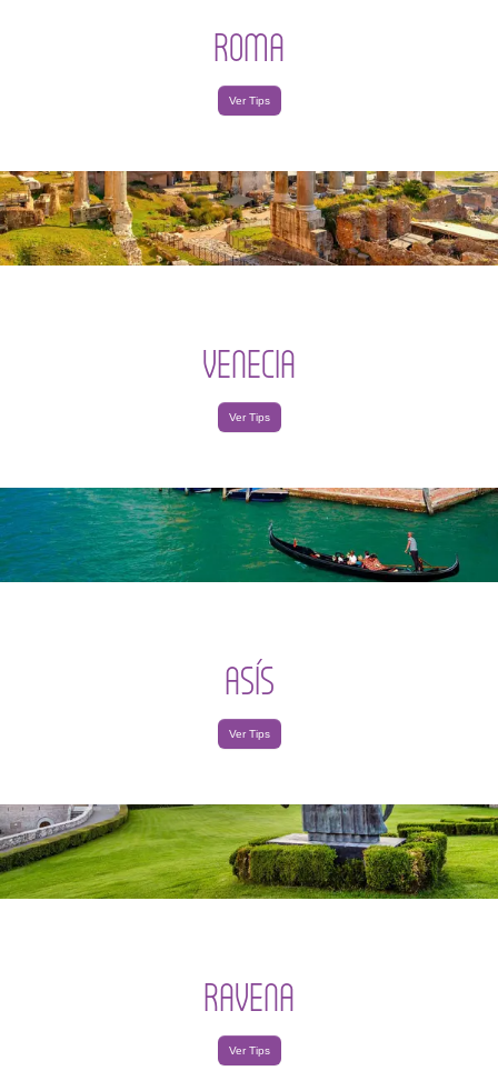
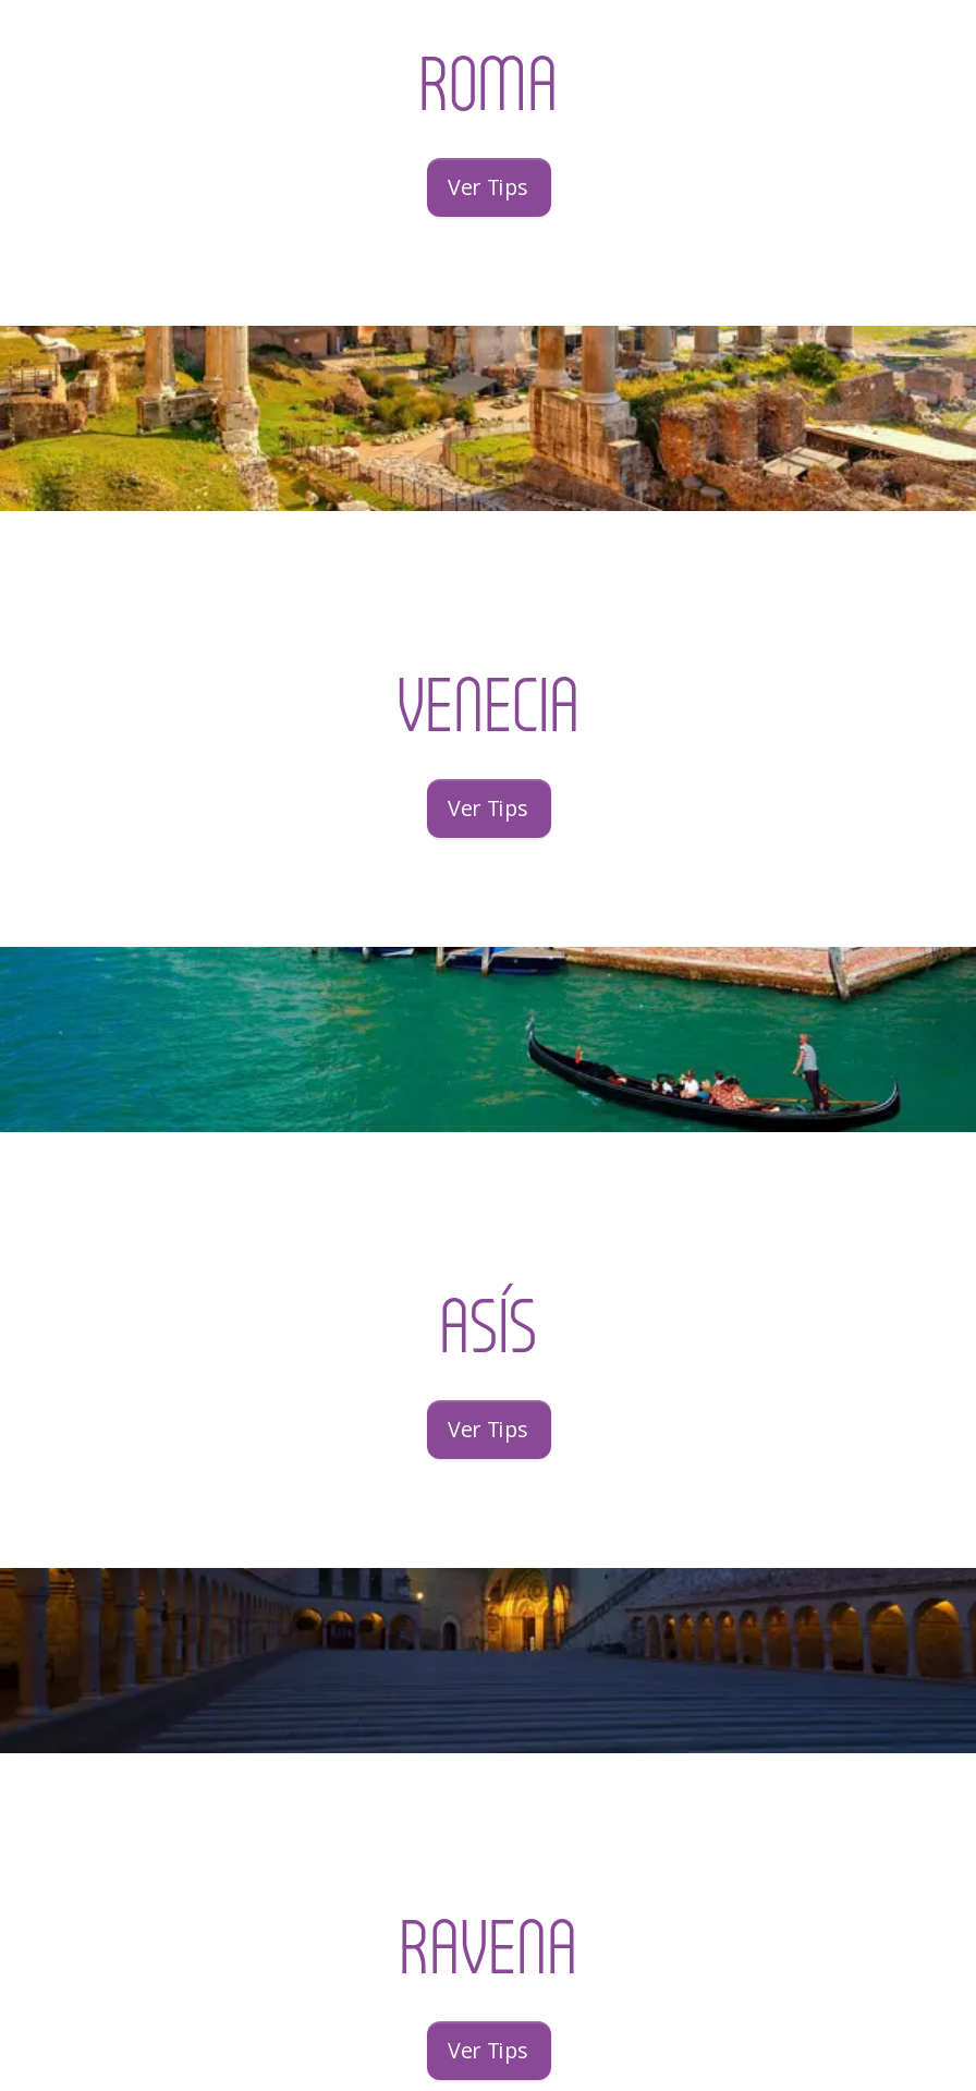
[3,803,495,900] [image] -> [7,1566,969,1755] [image]

